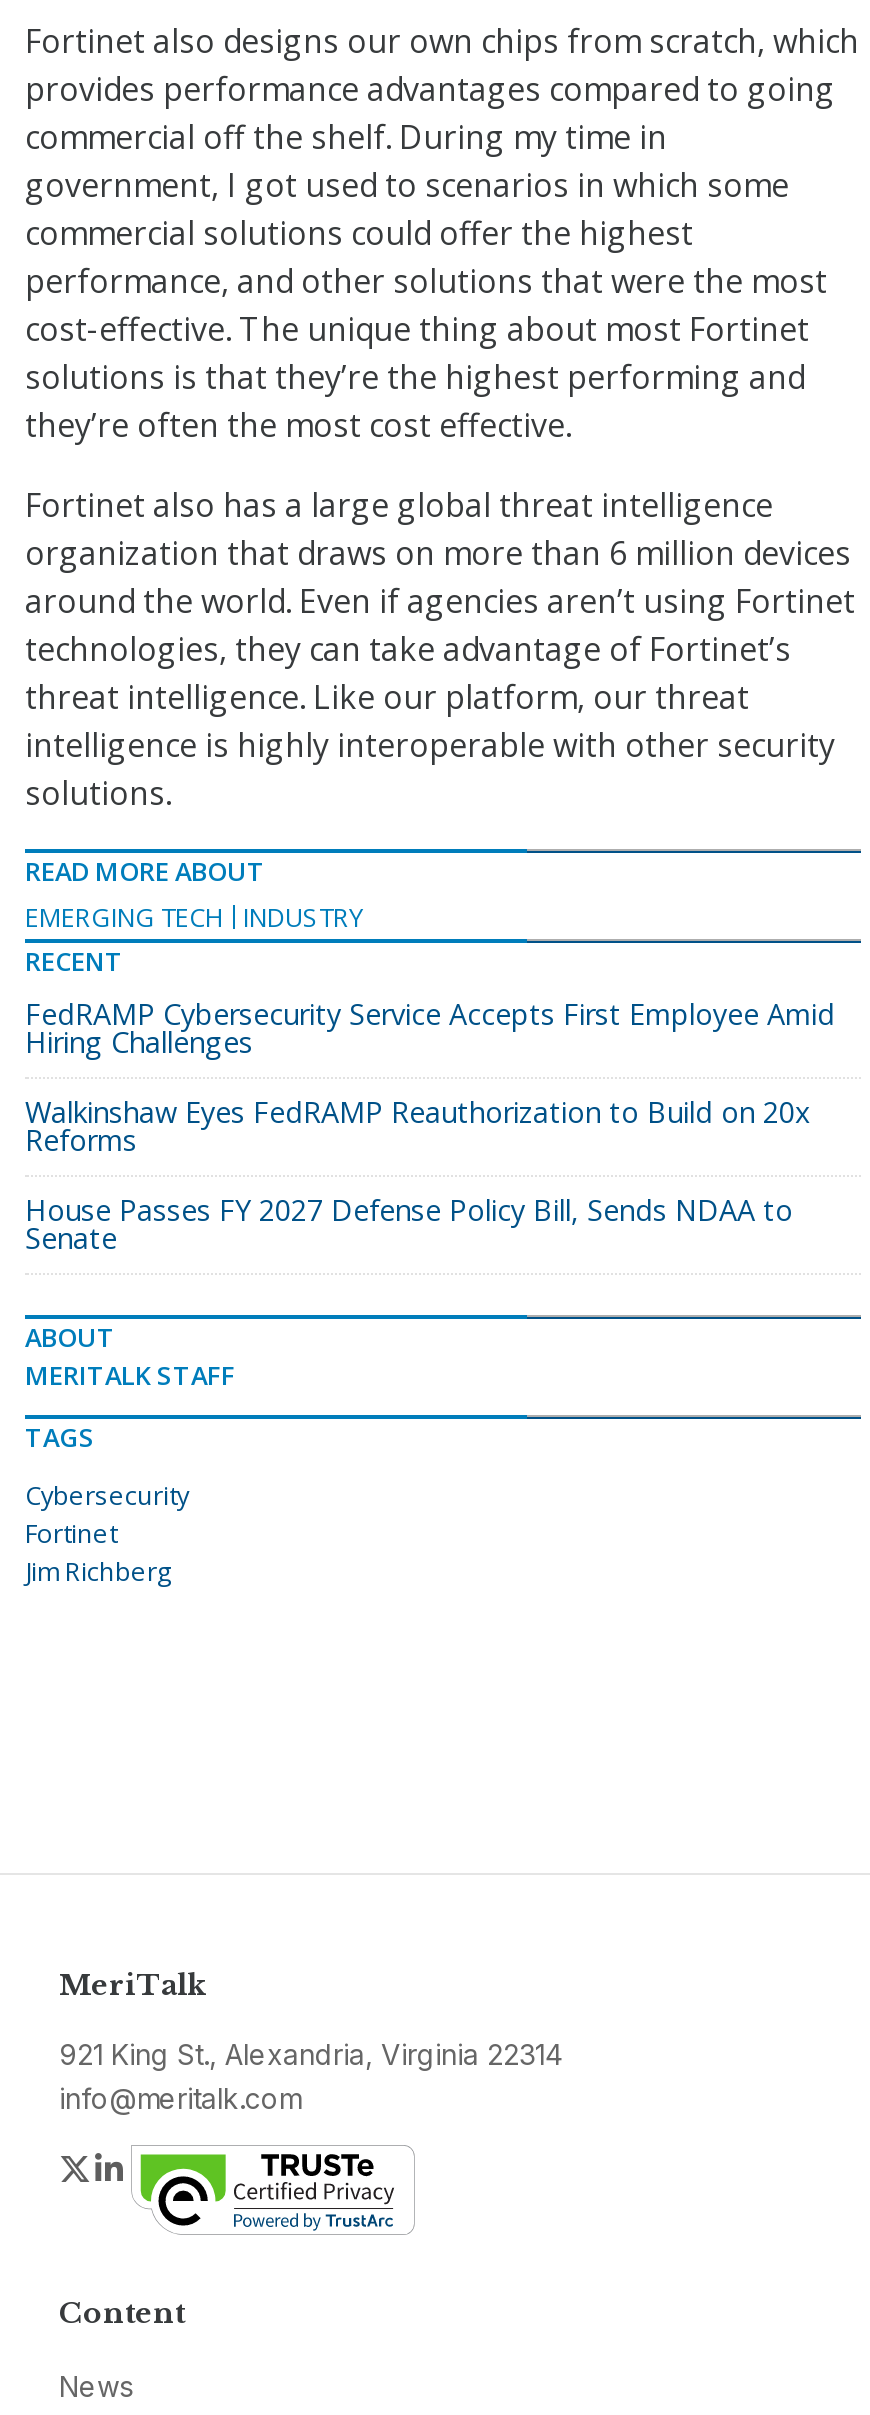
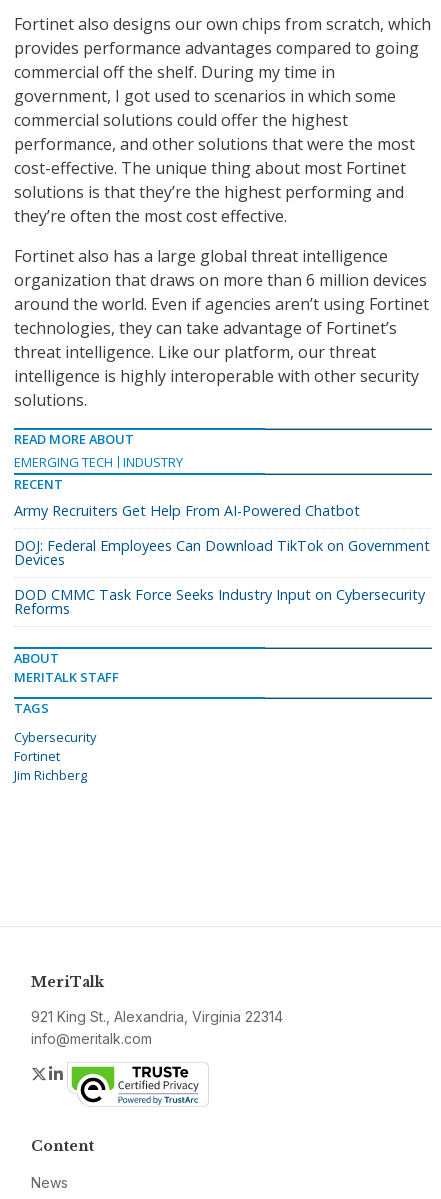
[25,995,835,1131] FedRAMP Cybersecurity Service Accepts First Employee Amid | Hiring Challenges | Walkinshaw Eyes FedRAMP Reauthorization to Build on 20x -> [14,501,430,604] Army Recruiters Get Help From AI-Powered Chatbot | DOJ: Federal Employees Can Download TikTok on Government | Devices | DOD CMMC Task Force Seeks Industry Input on Cybersecurity
moved [25,1121,137,1159] -> [14,599,70,618]: Reforms
[25,1191,793,1257] House Passes FY 2027 Defense Policy Bill, Sends NDAA to | Senate -> none

